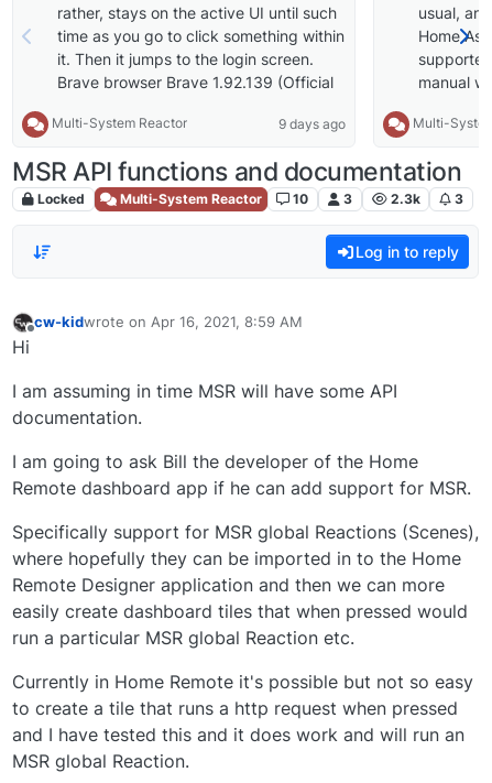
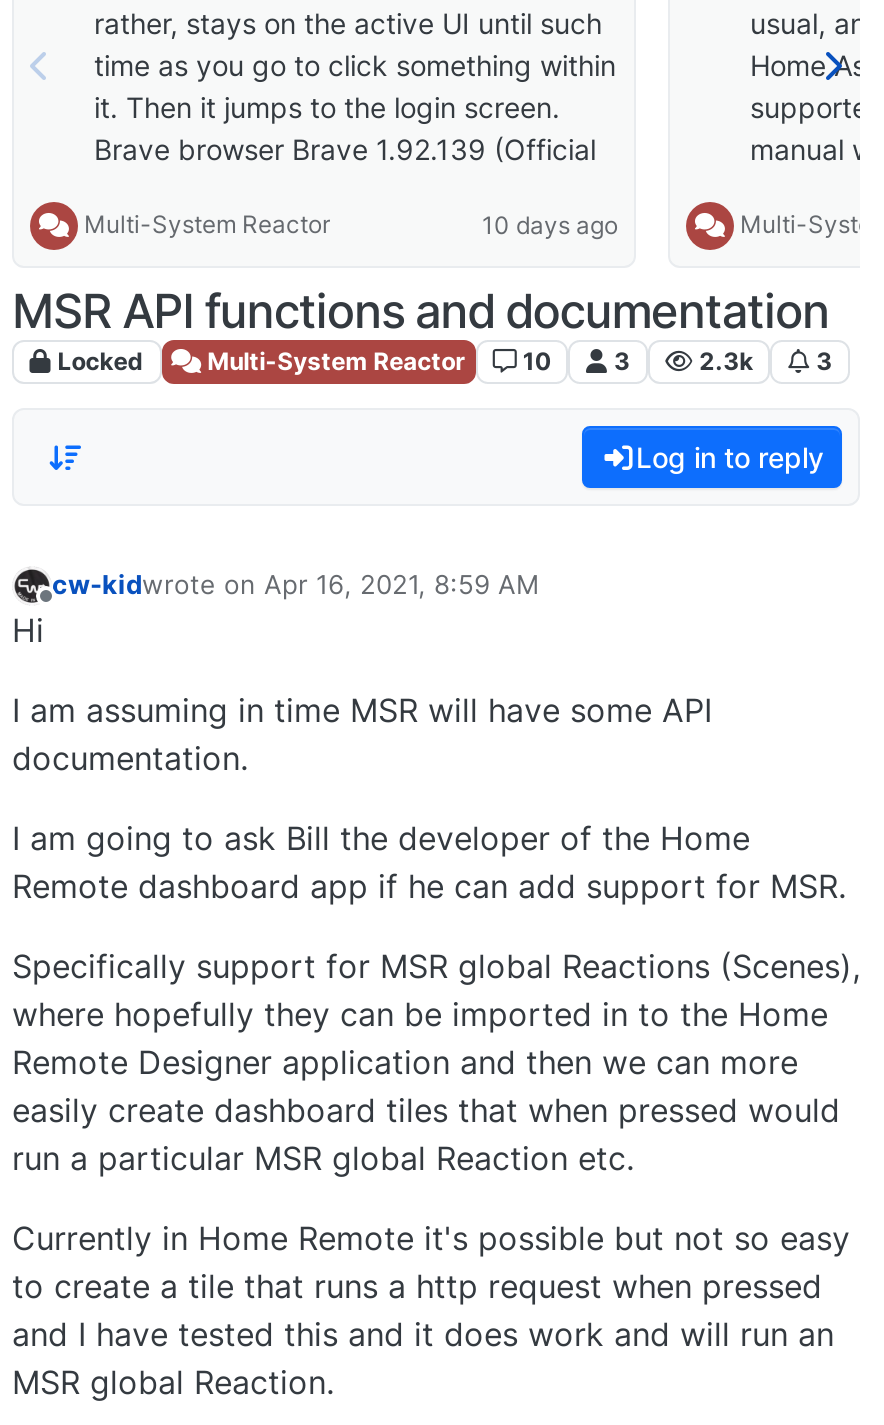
[278,116,346,132] 9 days ago -> [482,210,618,240] 10 days ago

